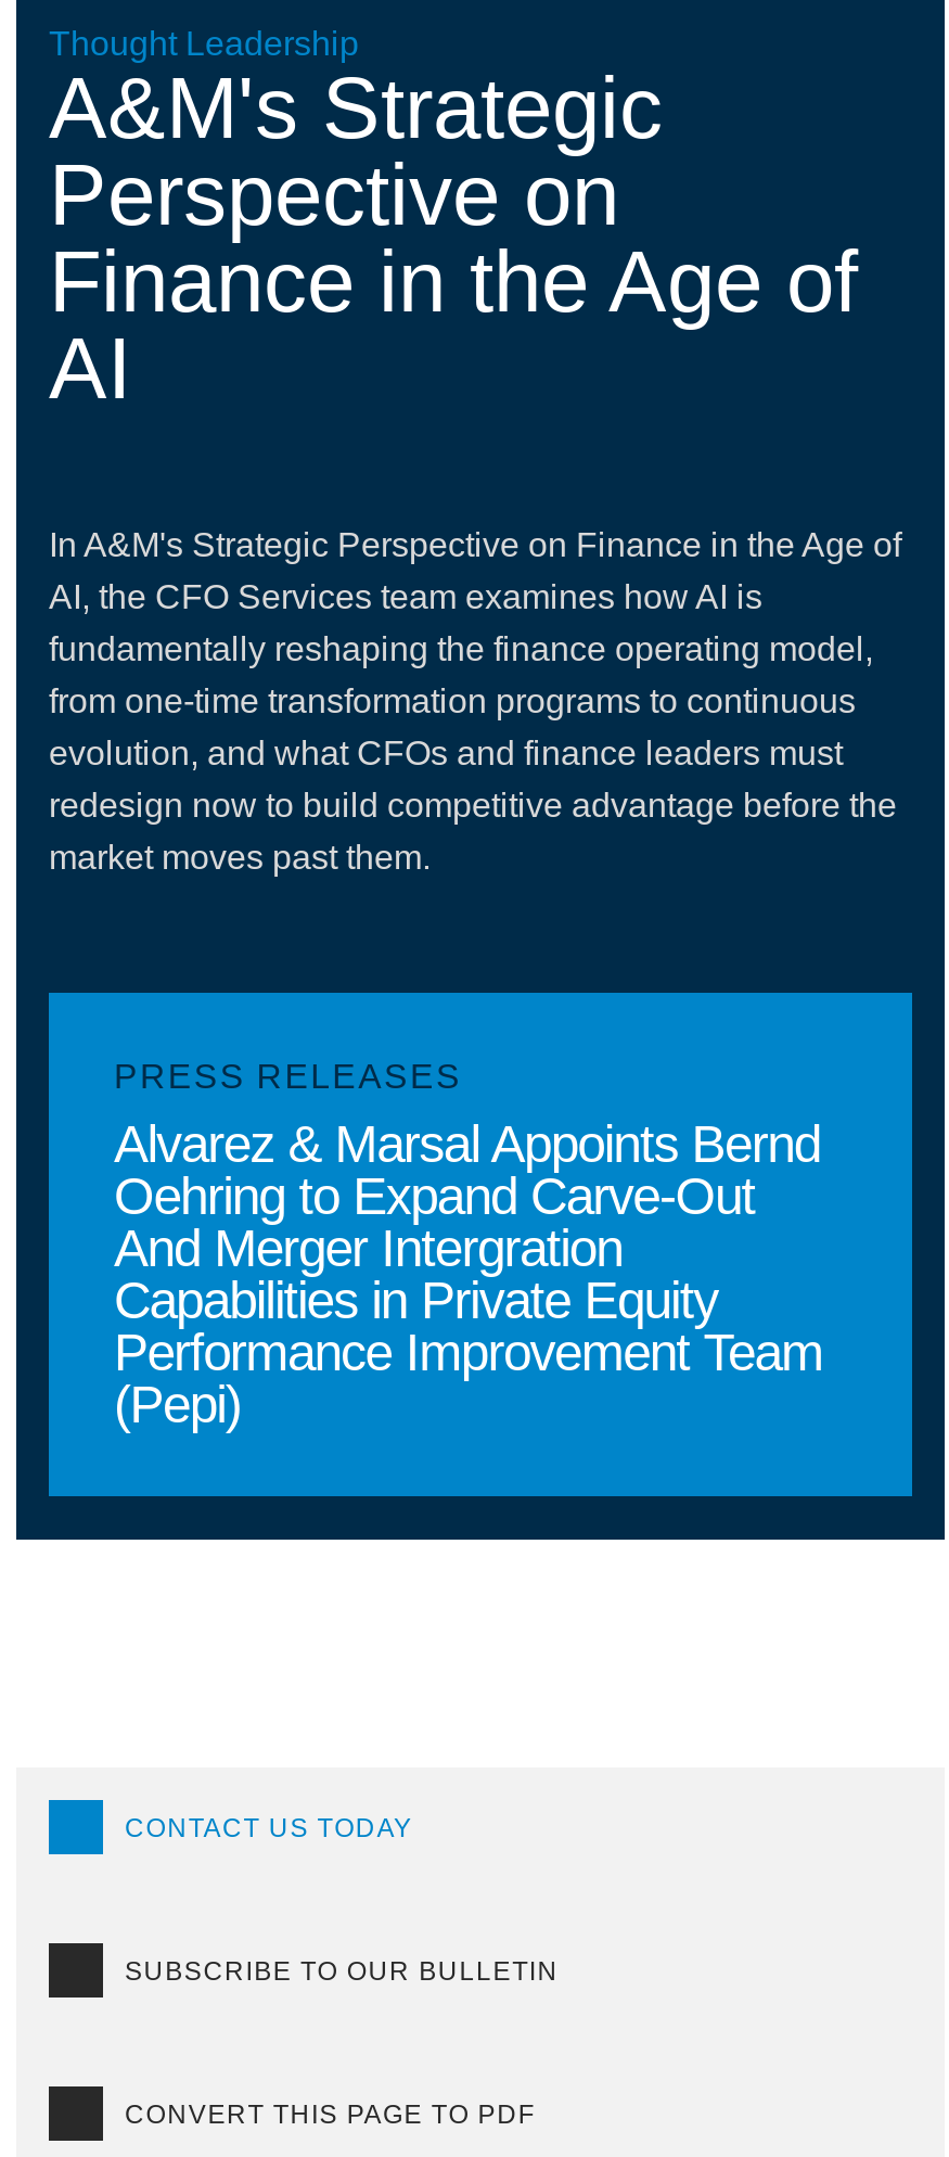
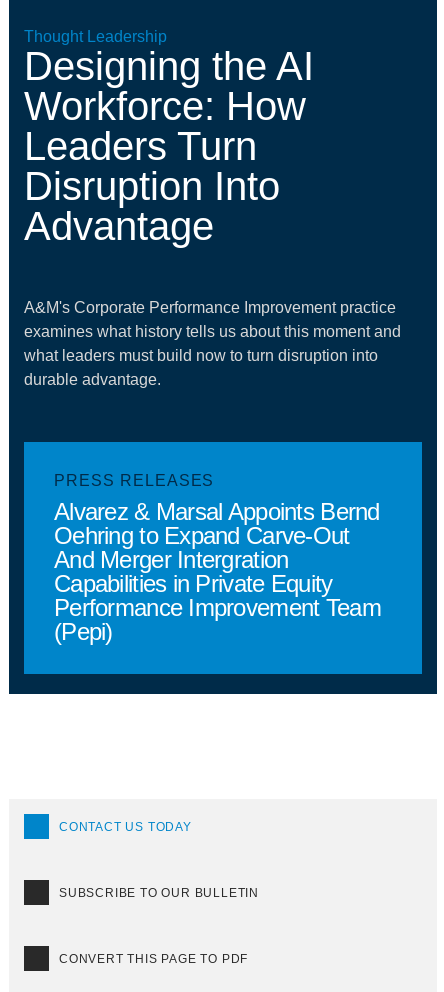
[49,60,858,416] A&M's Strategic | Perspective on | Finance in the Age of | AI -> [24,44,314,248] Designing the AI | Workforce: How | Leaders Turn | Disruption Into | Advantage
[49,527,901,876] In A&M's Strategic Perspective on Finance in the Age of | AI, the CFO Services team examines how AI is | fundamentally reshaping the finance operating model, | from one-time transformation programs to continuous | evolution, and what CFOs and finance leaders must | redesign now to build competitive advantage before the | market moves past them. -> [24,299,401,388] A&M's Corporate Performance Improvement practice | examines what history tells us about this moment and | what leaders must build now to turn disruption into | durable advantage.

